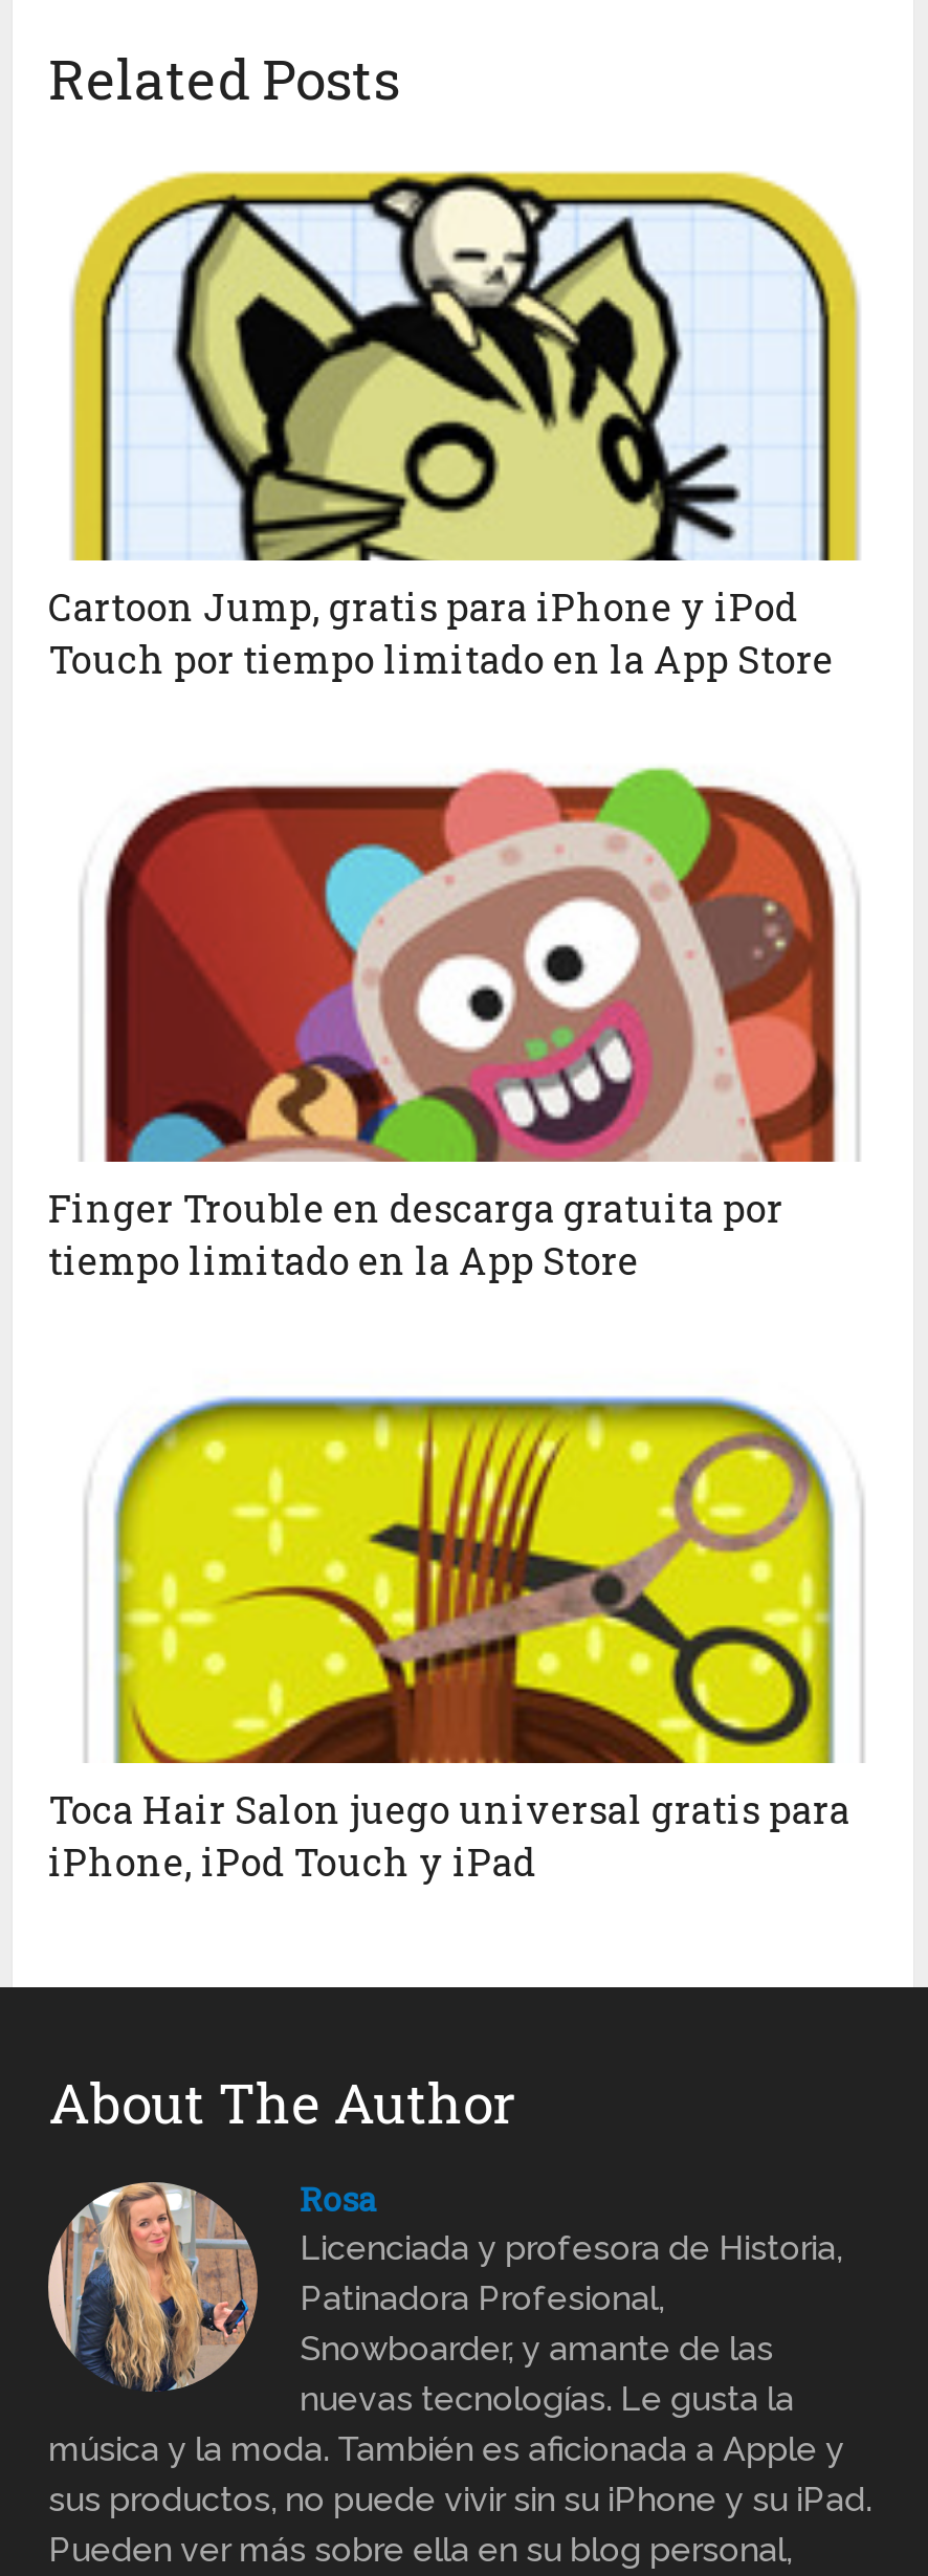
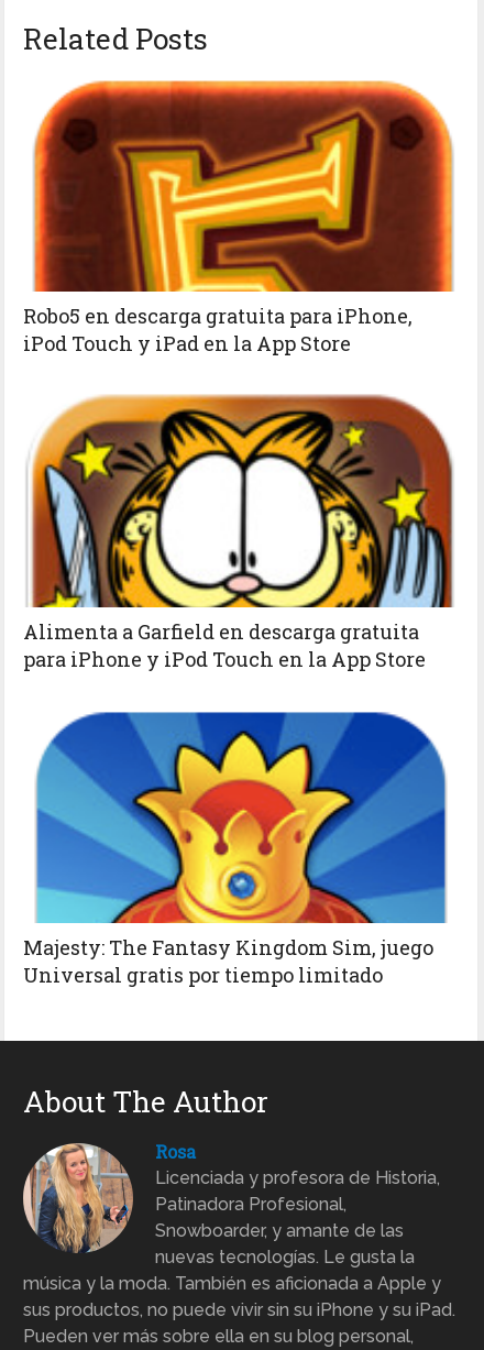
[48,160,867,684] [image] | Cartoon Jump, gratis para iPhone y iPod | Touch por tiempo limitado en la App Store -> [23,80,454,357] [image] | Robo5 en descarga gratuita para iPhone, | iPod Touch y iPad en la App Store
[48,757,867,1286] [image] | Finger Trouble en descarga gratuita por | tiempo limitado en la App Store -> [23,394,454,672] [image] | Alimenta a Garfield en descarga gratuita | para iPhone y iPod Touch en la App Store
[48,1361,863,1887] [image] | Toca Hair Salon juego universal gratis para | iPhone, iPod Touch y iPad -> [23,711,447,988] [image] | Majesty: The Fantasy Kingdom Sim, juego | Universal gratis por tiempo limitado

